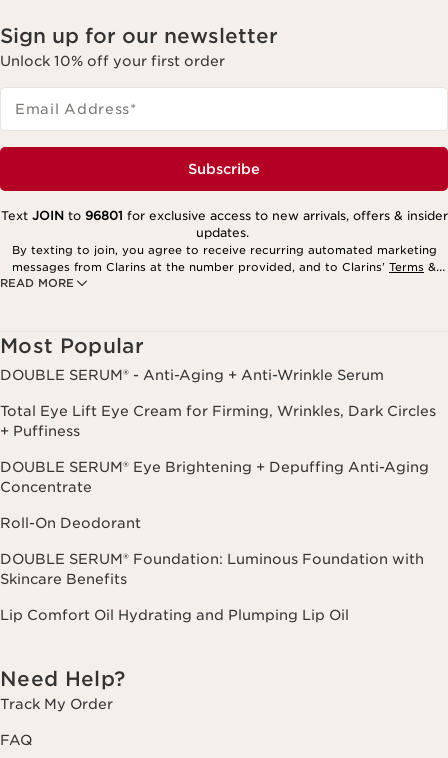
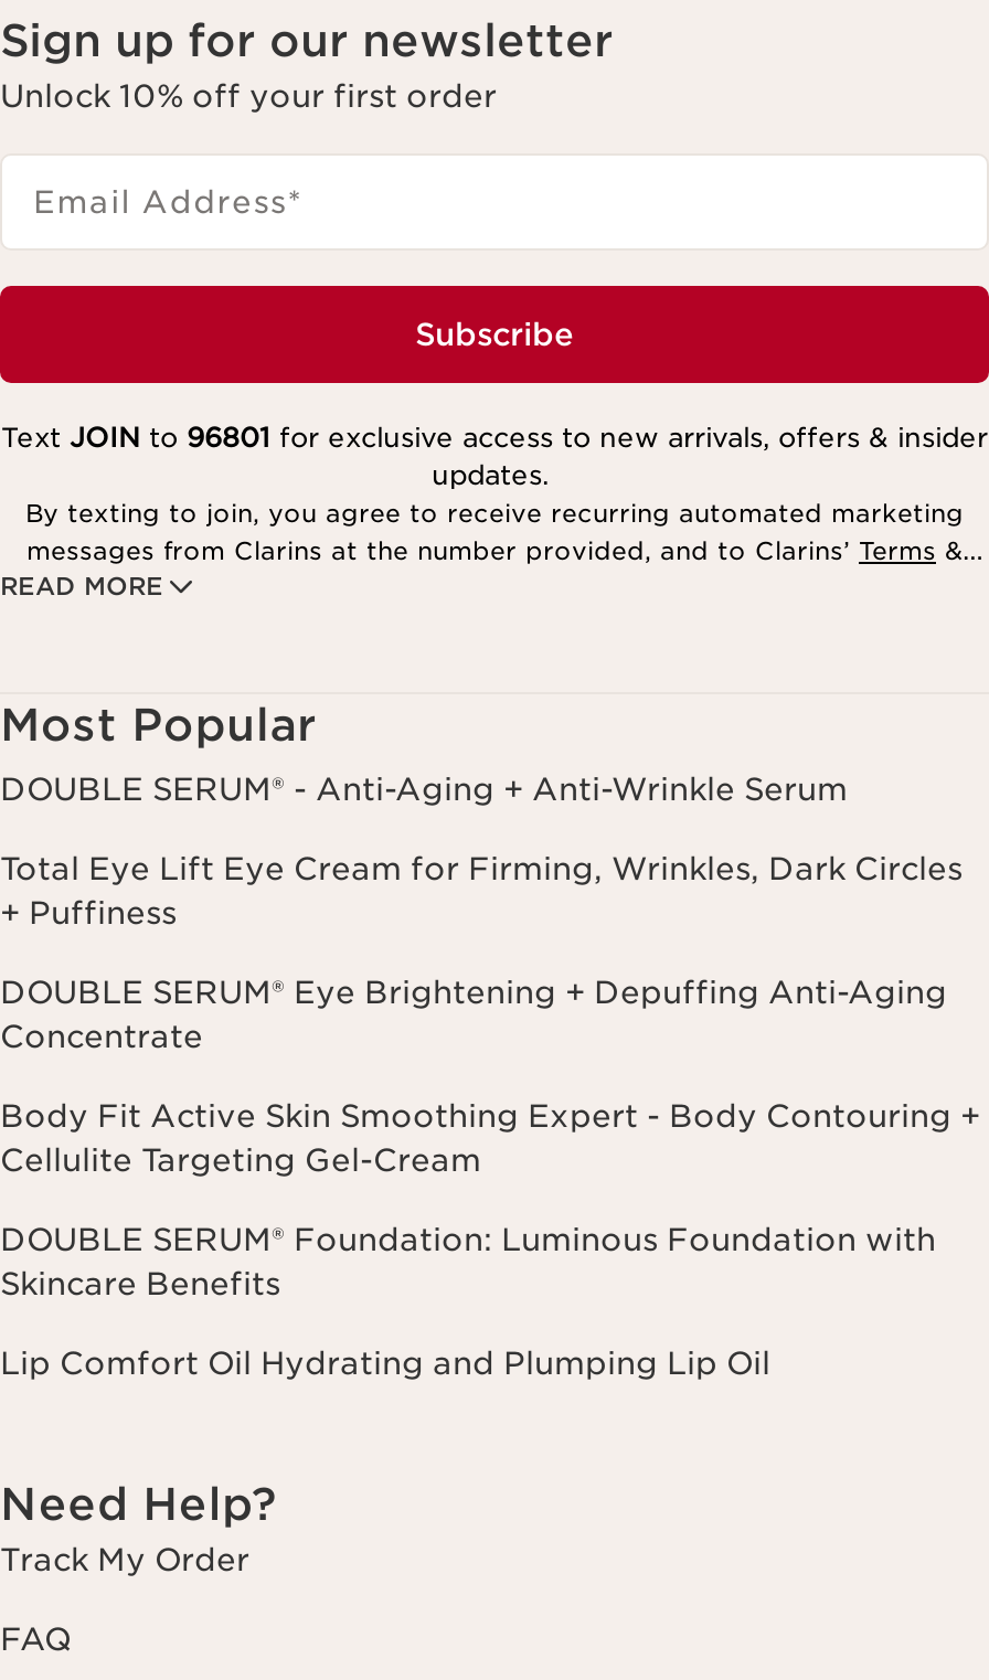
[0,515,141,531] Roll-On Deodorant -> [0,1099,980,1178] Body Fit Active Skin Smoothing Expert - Body Contouring + | Cellulite Targeting Gel-Cream

